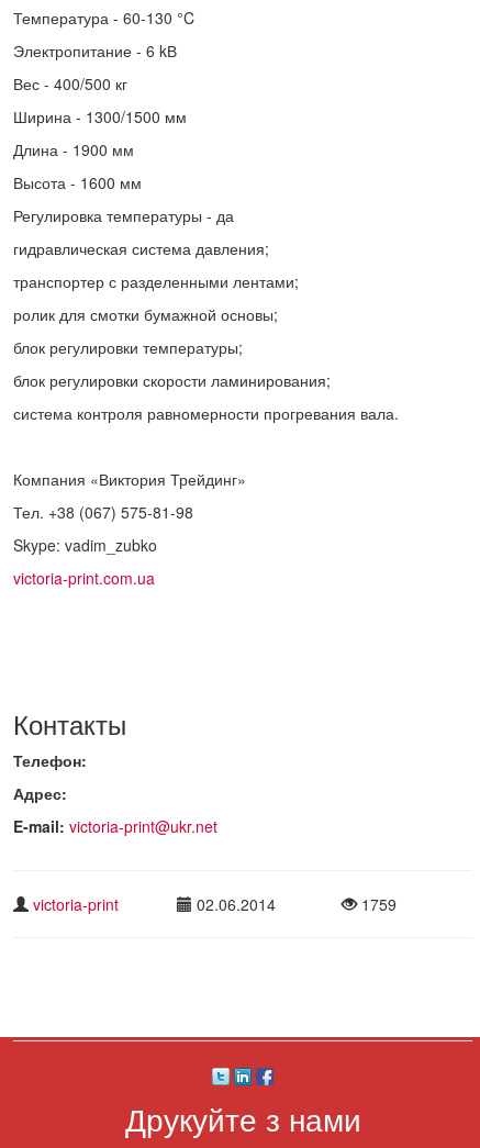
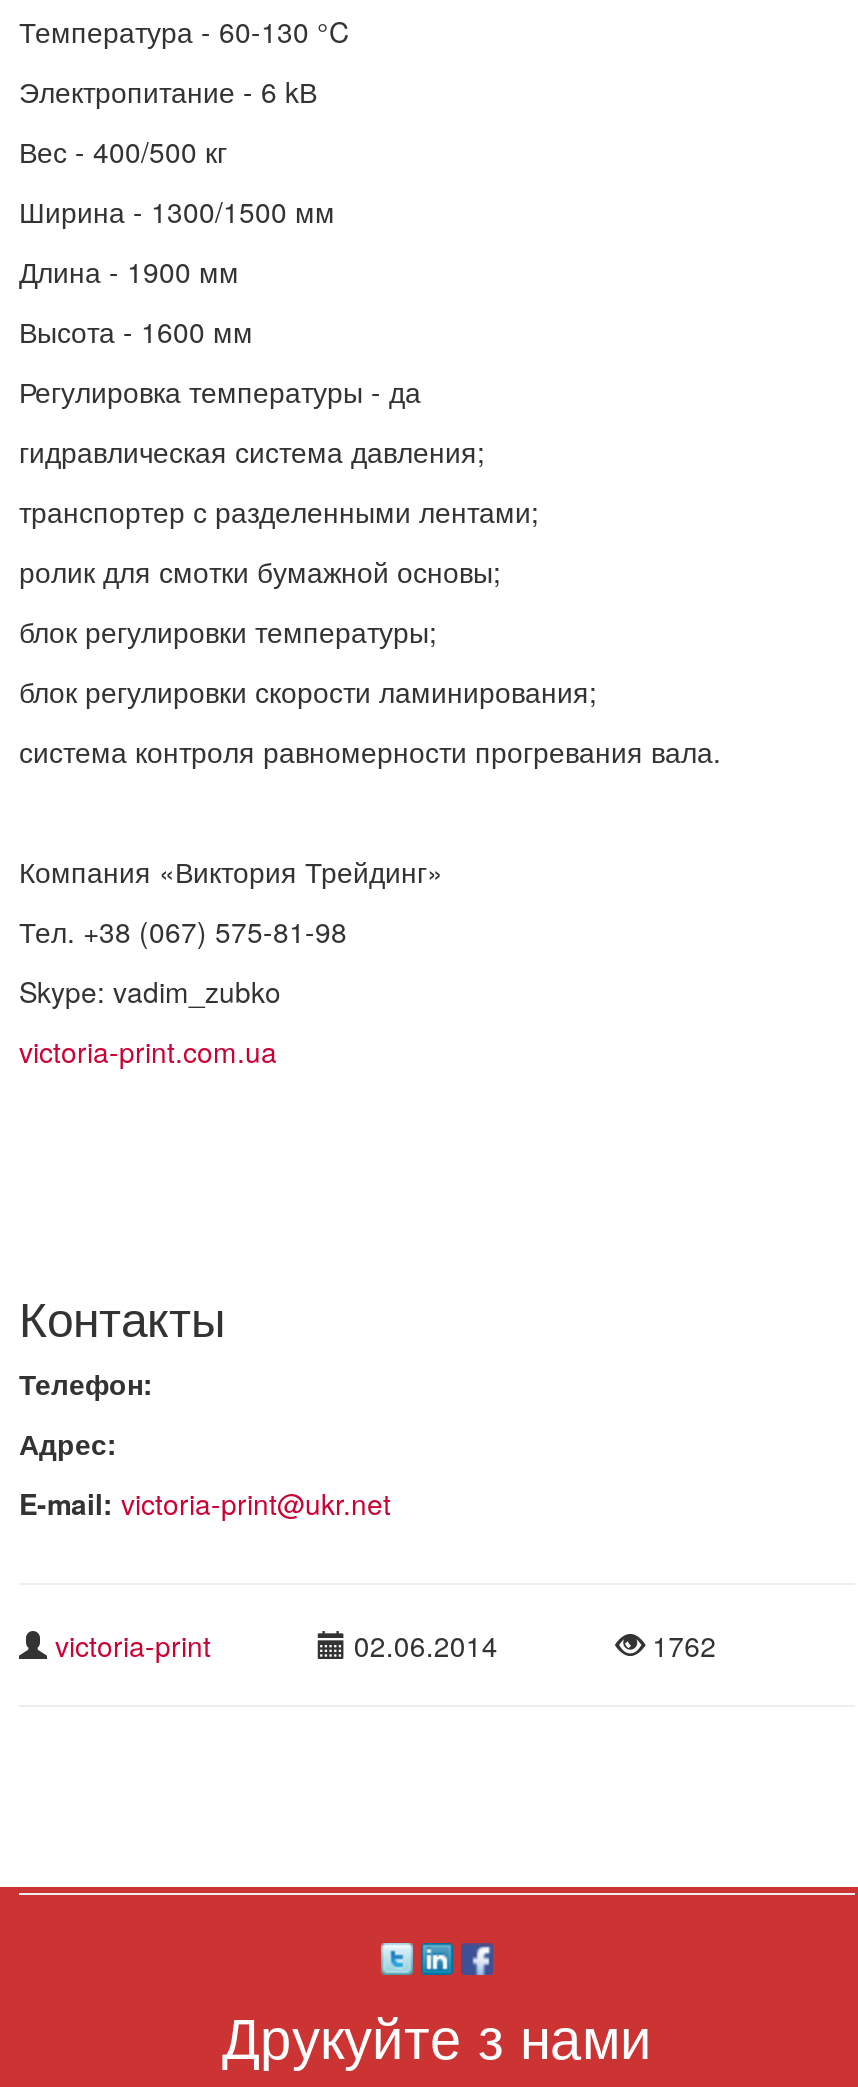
[357,893,396,915] 1759 -> [644,1624,716,1664] 1762

